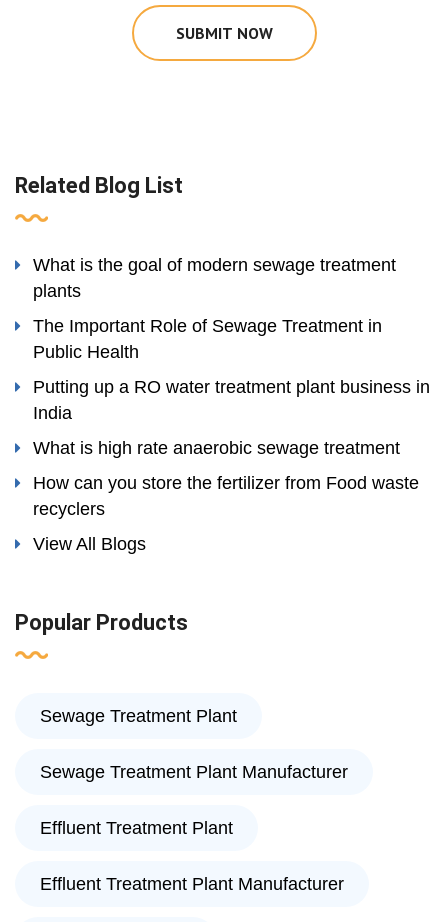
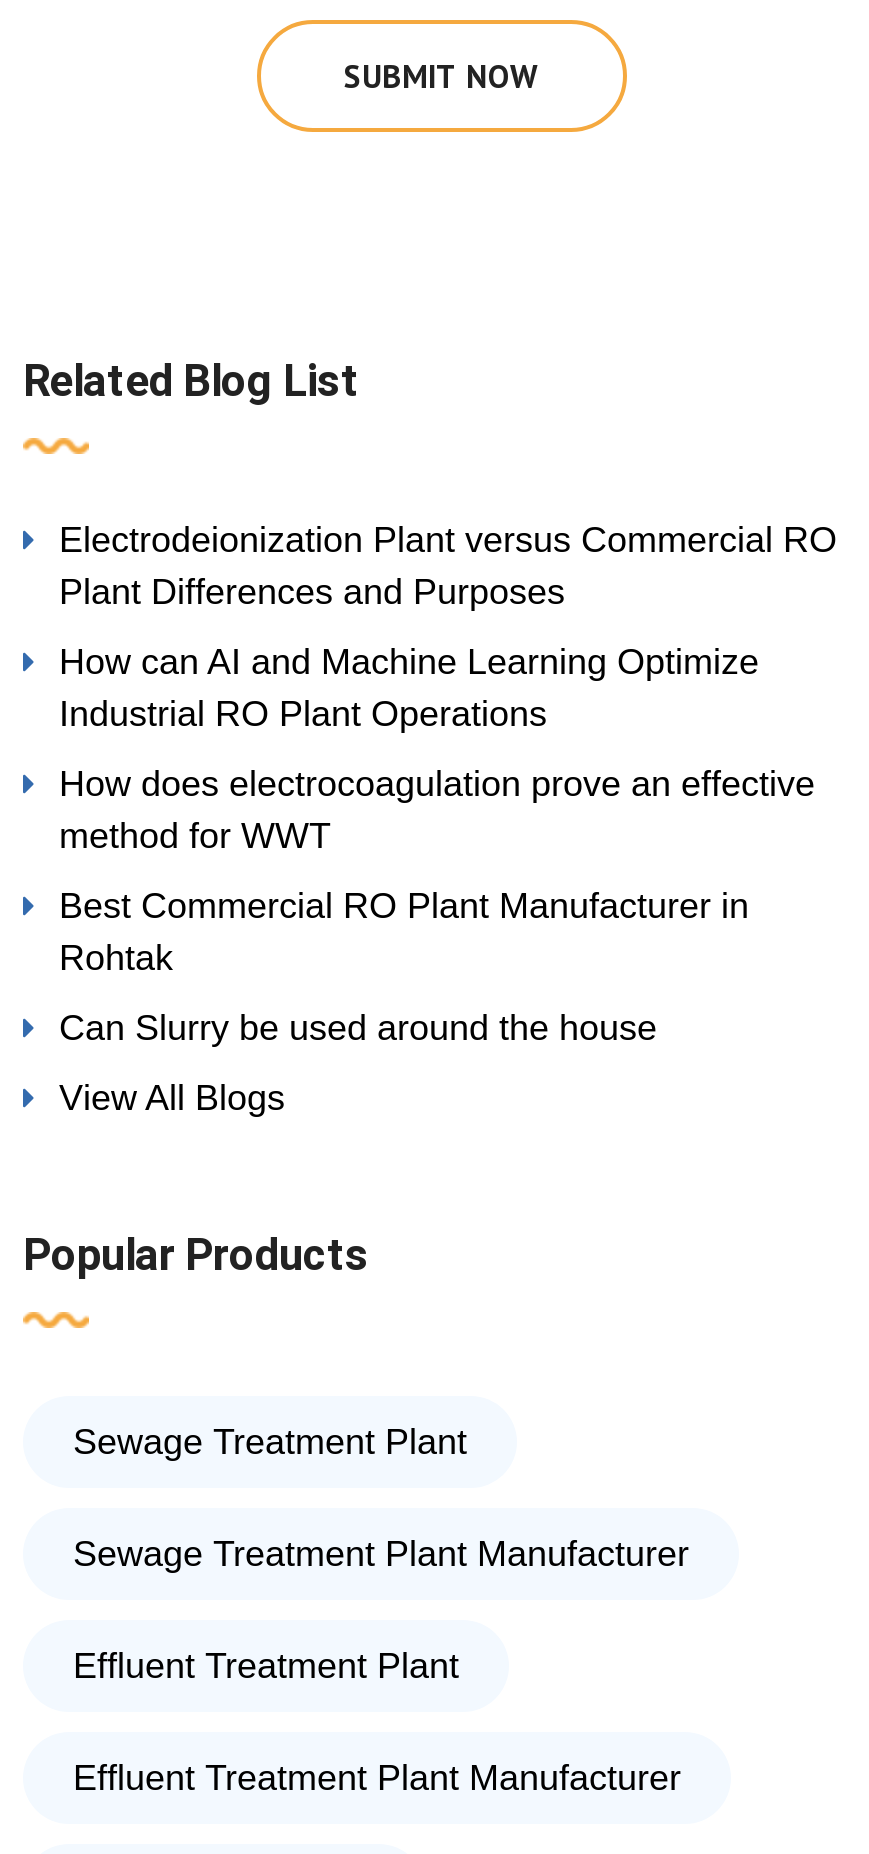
[33,255,396,301] What is the goal of modern sewage treatment | plants -> [59,520,837,612] Electrodeionization Plant versus Commercial RO | Plant Differences and Purposes
[33,316,382,362] The Important Role of Sewage Treatment in | Public Health -> [59,642,759,734] How can AI and Machine Learning Optimize | Industrial RO Plant Operations
[33,377,430,423] Putting up a RO water treatment plant business in | India -> [59,764,815,856] How does electrocoagulation prove an effective | method for WWT
[33,438,400,458] What is high rate anaerobic sewage treatment -> [59,886,749,978] Best Commercial RO Plant Manufacturer in | Rohtak
[33,473,419,519] How can you store the fertilizer from Food waste | recyclers -> [59,1008,657,1048] Can Slurry be used around the house

